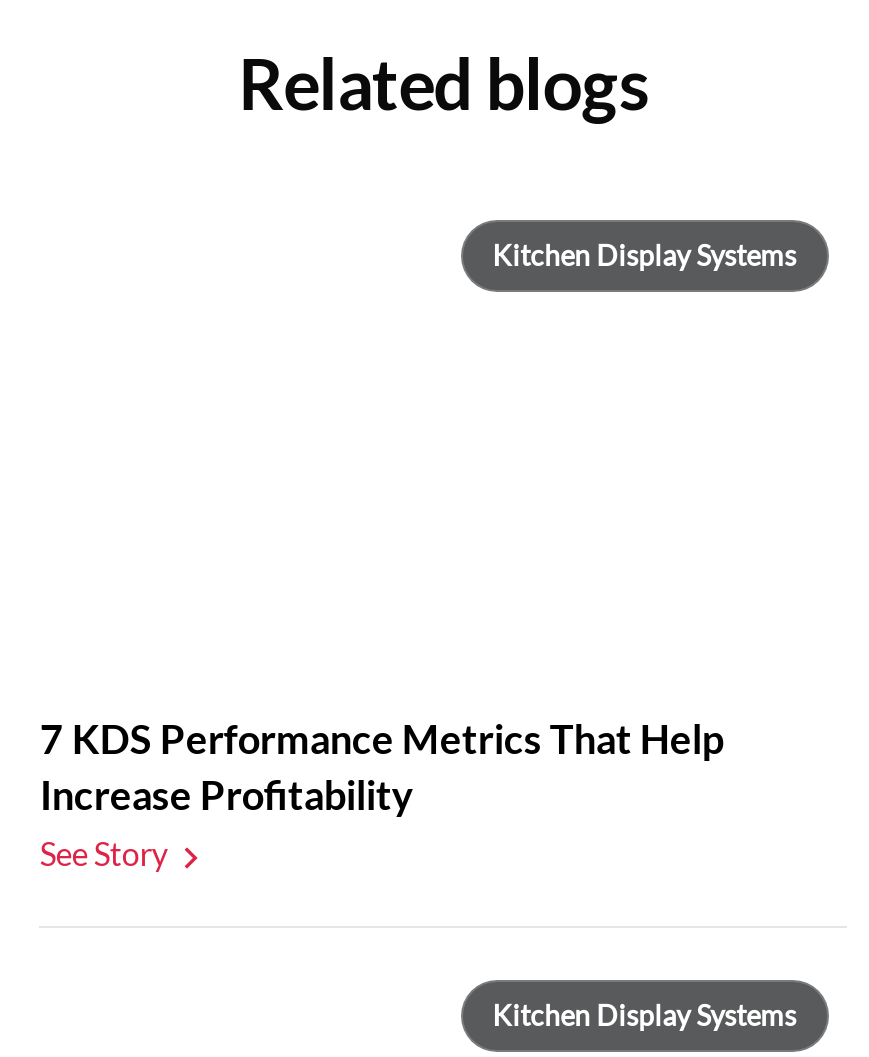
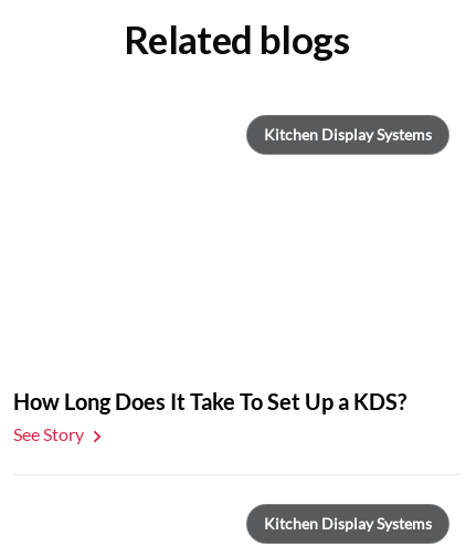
[40,714,724,818] 7 KDS Performance Metrics That Help | Increase Profitability -> [14,388,407,415] How Long Does It Take To Set Up a KDS?

